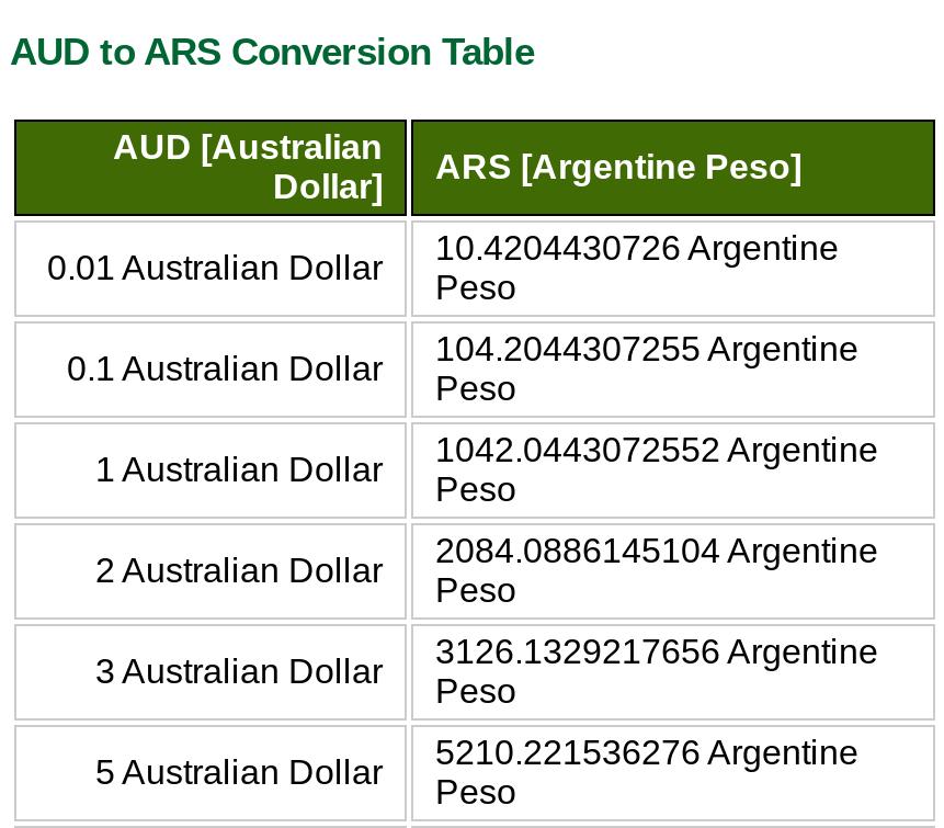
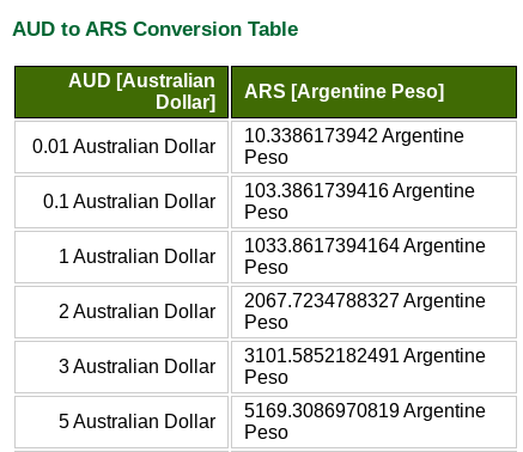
[435,229,839,266] 10.4204430726 Argentine -> [244,125,464,146] 10.3386173942 Argentine
[435,329,858,367] 104.2044307255 Argentine -> [244,180,475,201] 103.3861739416 Argentine
[435,430,878,468] 1042.0443072552 Argentine -> [244,235,486,256] 1033.8617394164 Argentine
[435,531,878,569] 2084.0886145104 Argentine -> [244,290,486,311] 2067.7234788327 Argentine
[435,632,878,669] 3126.1329217656 Argentine -> [244,345,486,366] 3101.5852182491 Argentine
[435,733,858,770] 5210.221536276 Argentine -> [244,400,486,421] 5169.3086970819 Argentine

